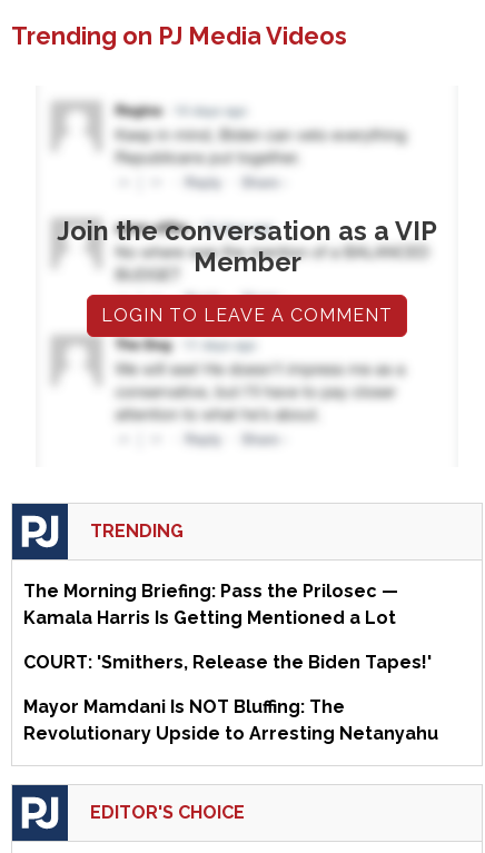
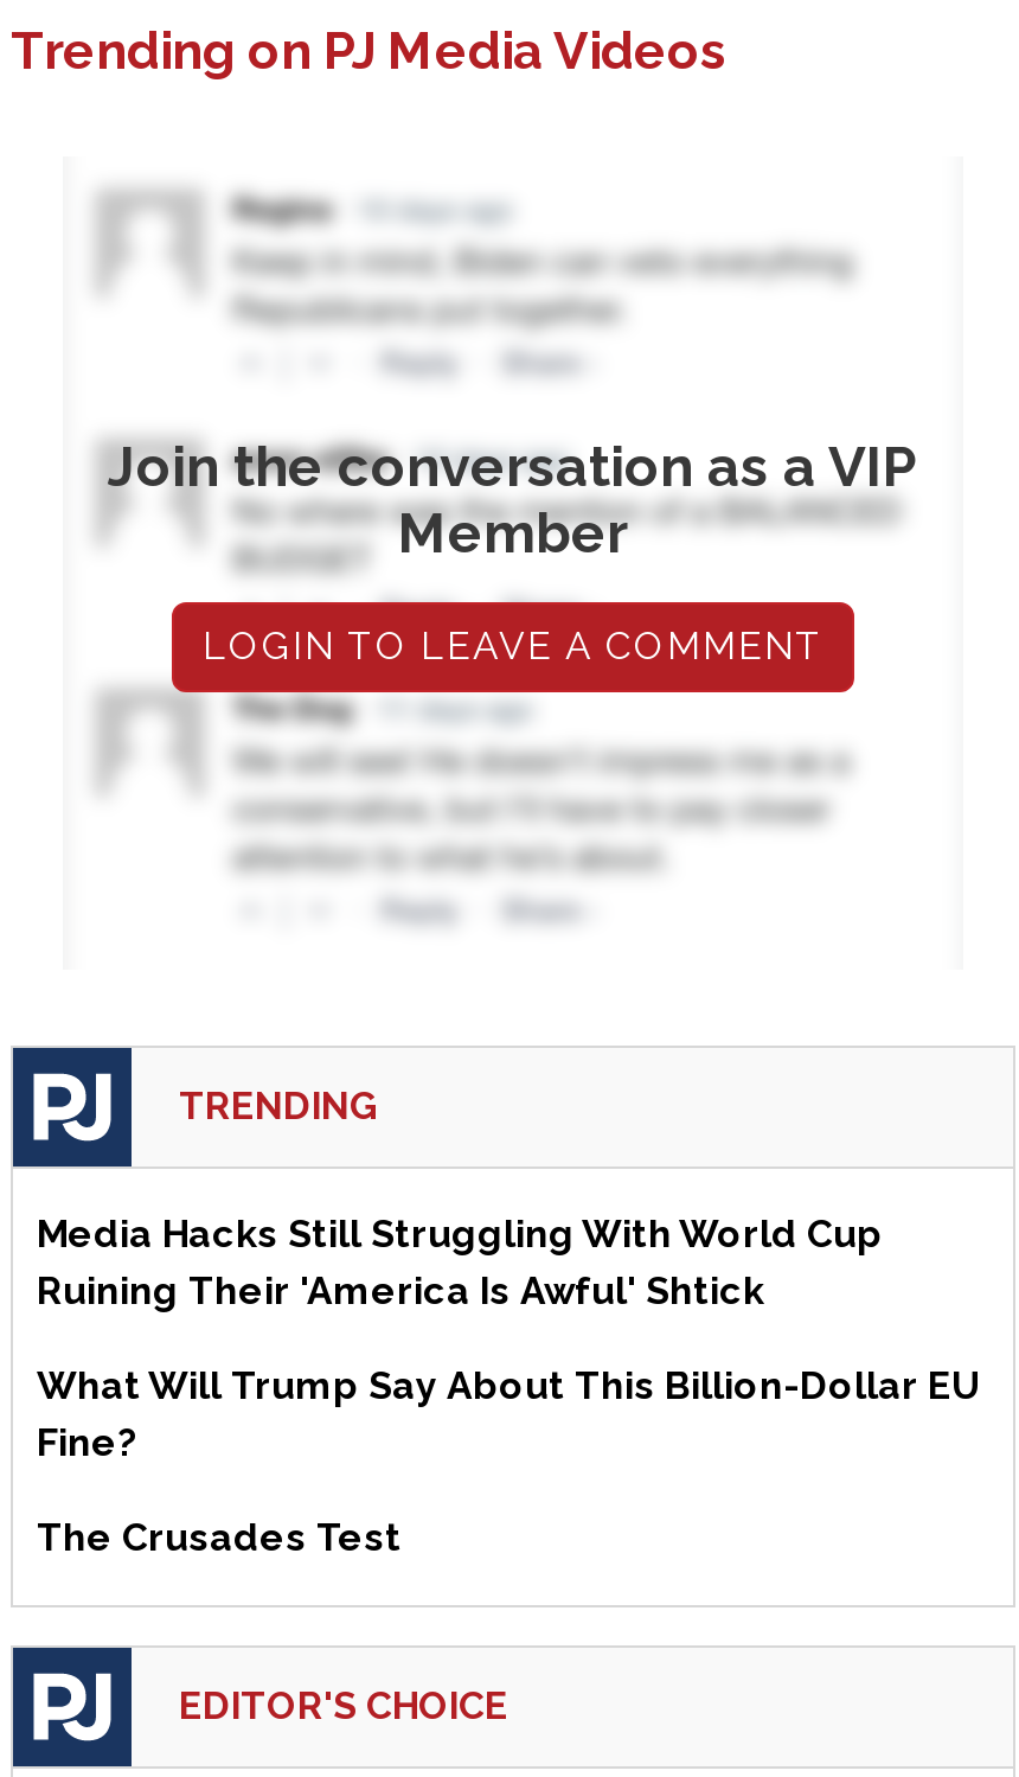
[23,581,398,629] The Morning Briefing: Pass the Prilosec — | Kamala Harris Is Getting Mentioned a Lot -> [37,1211,883,1313] Media Hacks Still Struggling With World Cup | Ruining Their 'America Is Awful' Shtick
[23,652,432,673] COURT: 'Smithers, Release the Biden Tapes!' -> [37,1363,980,1465] What Will Trump Say About This Billion-Dollar EU | Fine?
[23,696,438,744] Mayor Mamdani Is NOT Bluffing: The | Revolutionary Upside to Arresting Netanyahu -> [37,1514,402,1559] The Crusades Test

